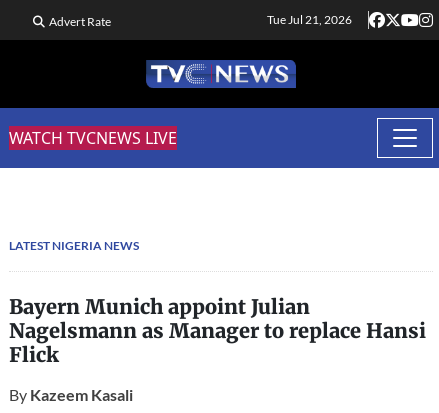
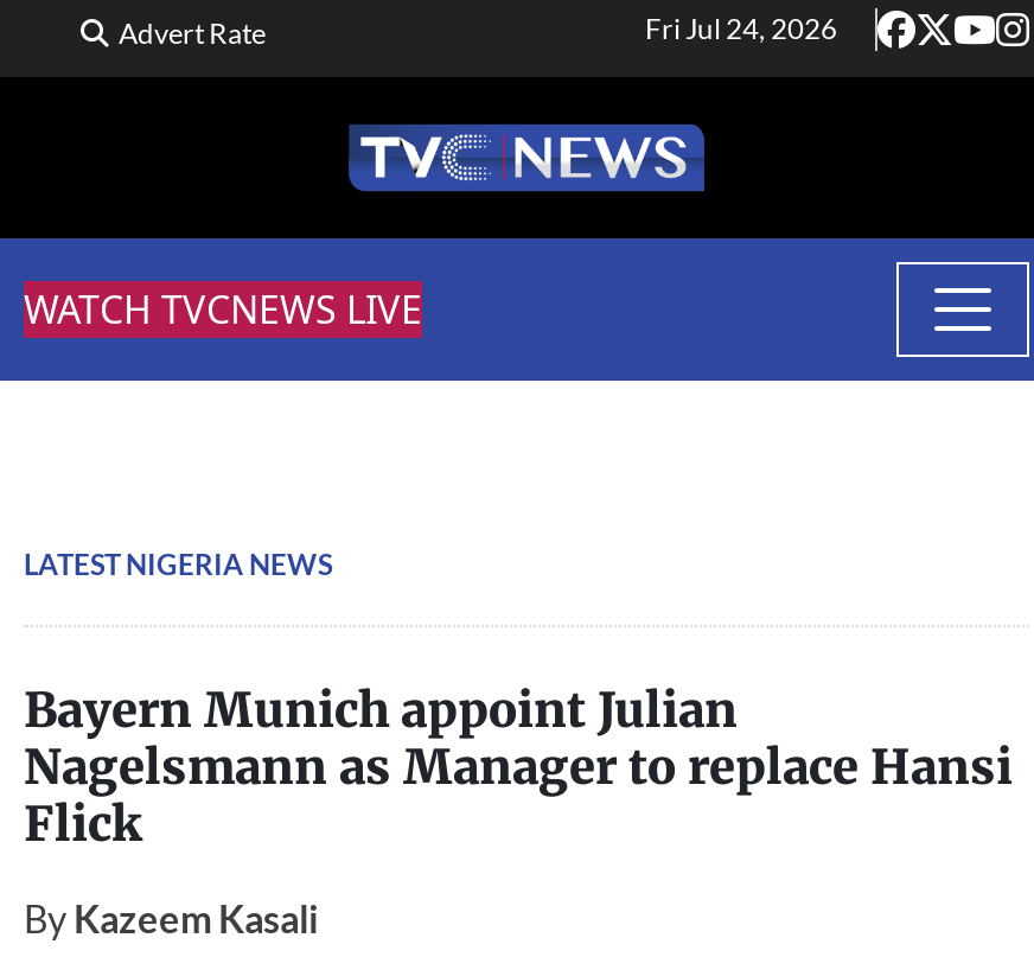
[267,12,352,27] Tue Jul 21, 2026 -> [645,11,837,46] Fri Jul 24, 2026

